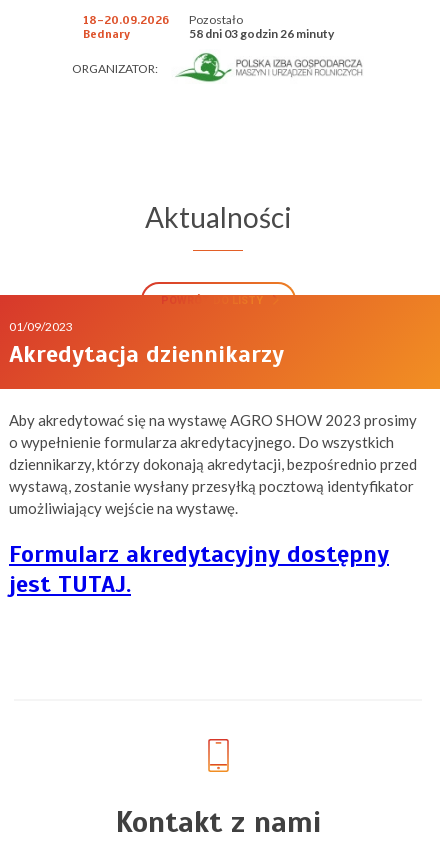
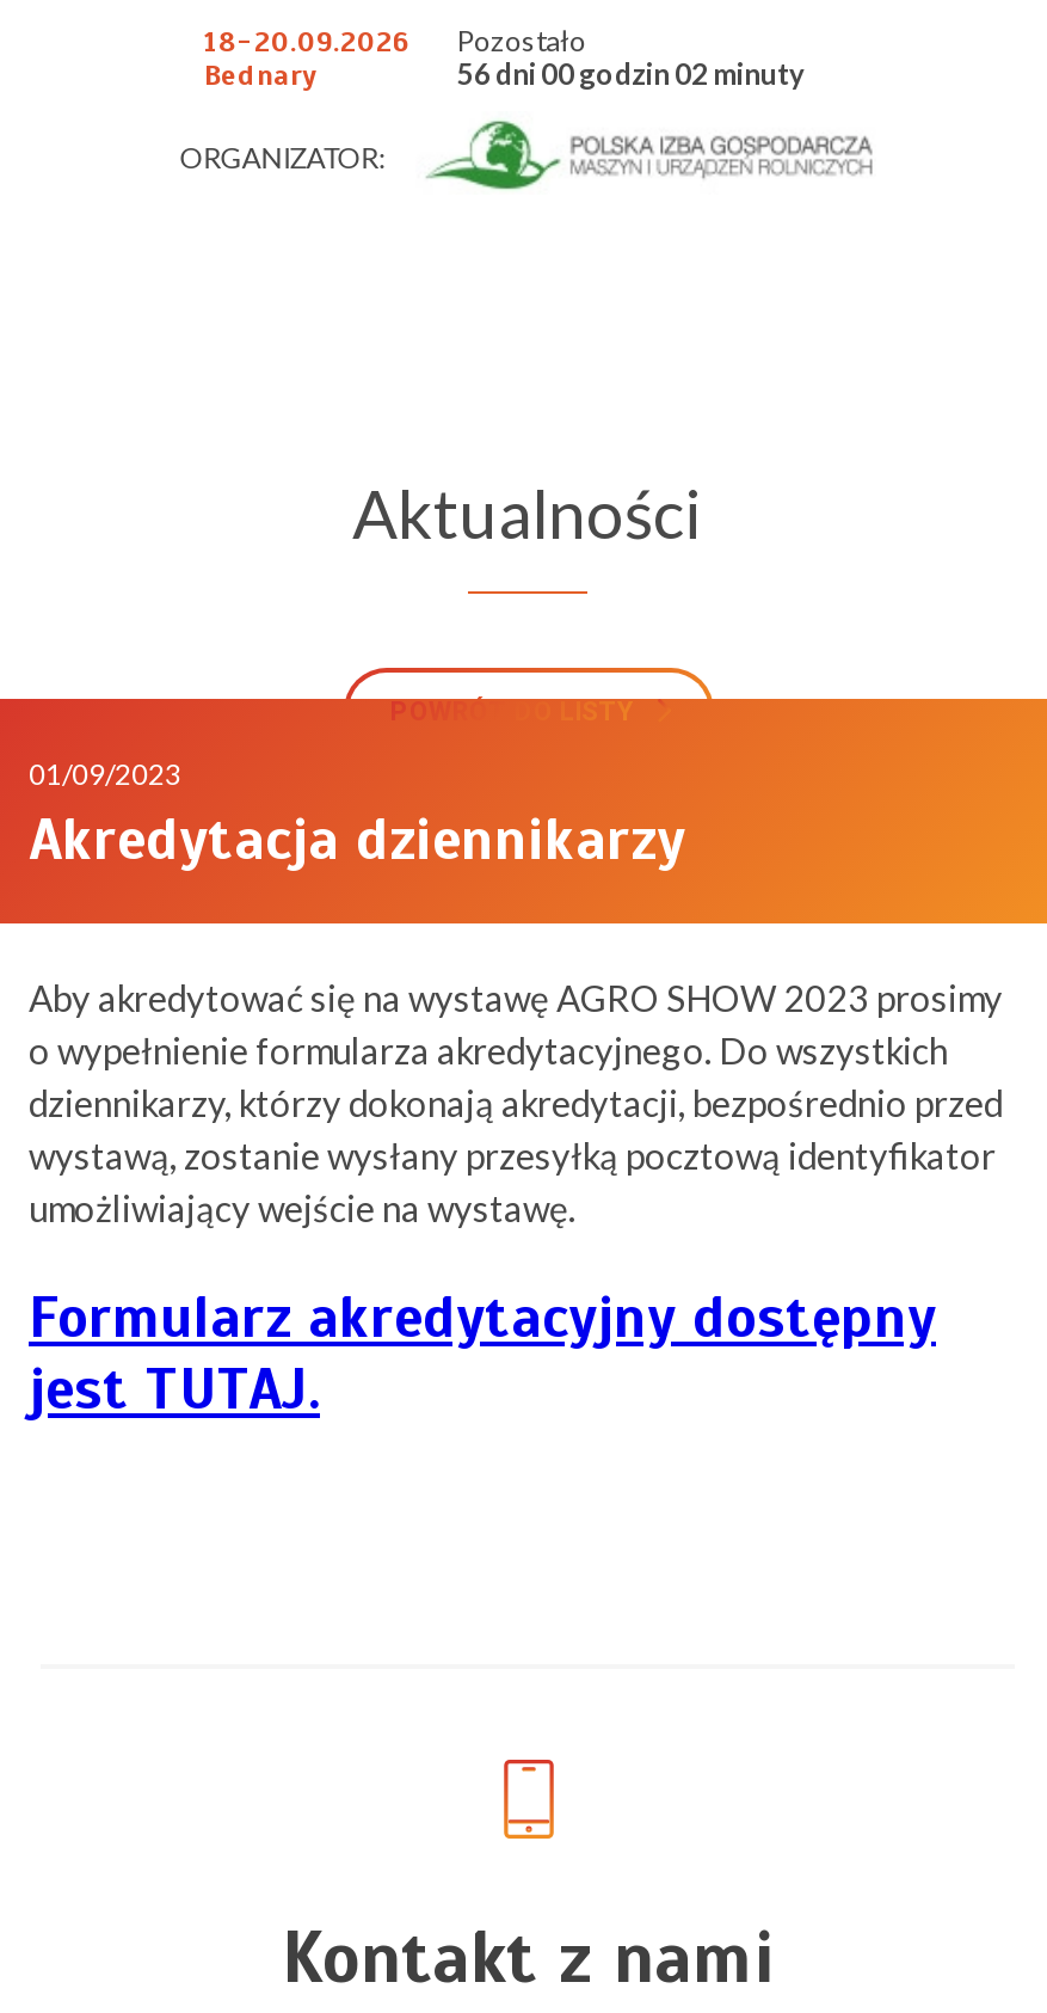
[188,26,333,41] 58 dni 03 godzin 26 minuty -> [457,56,803,92] 56 dni 00 godzin 02 minuty

